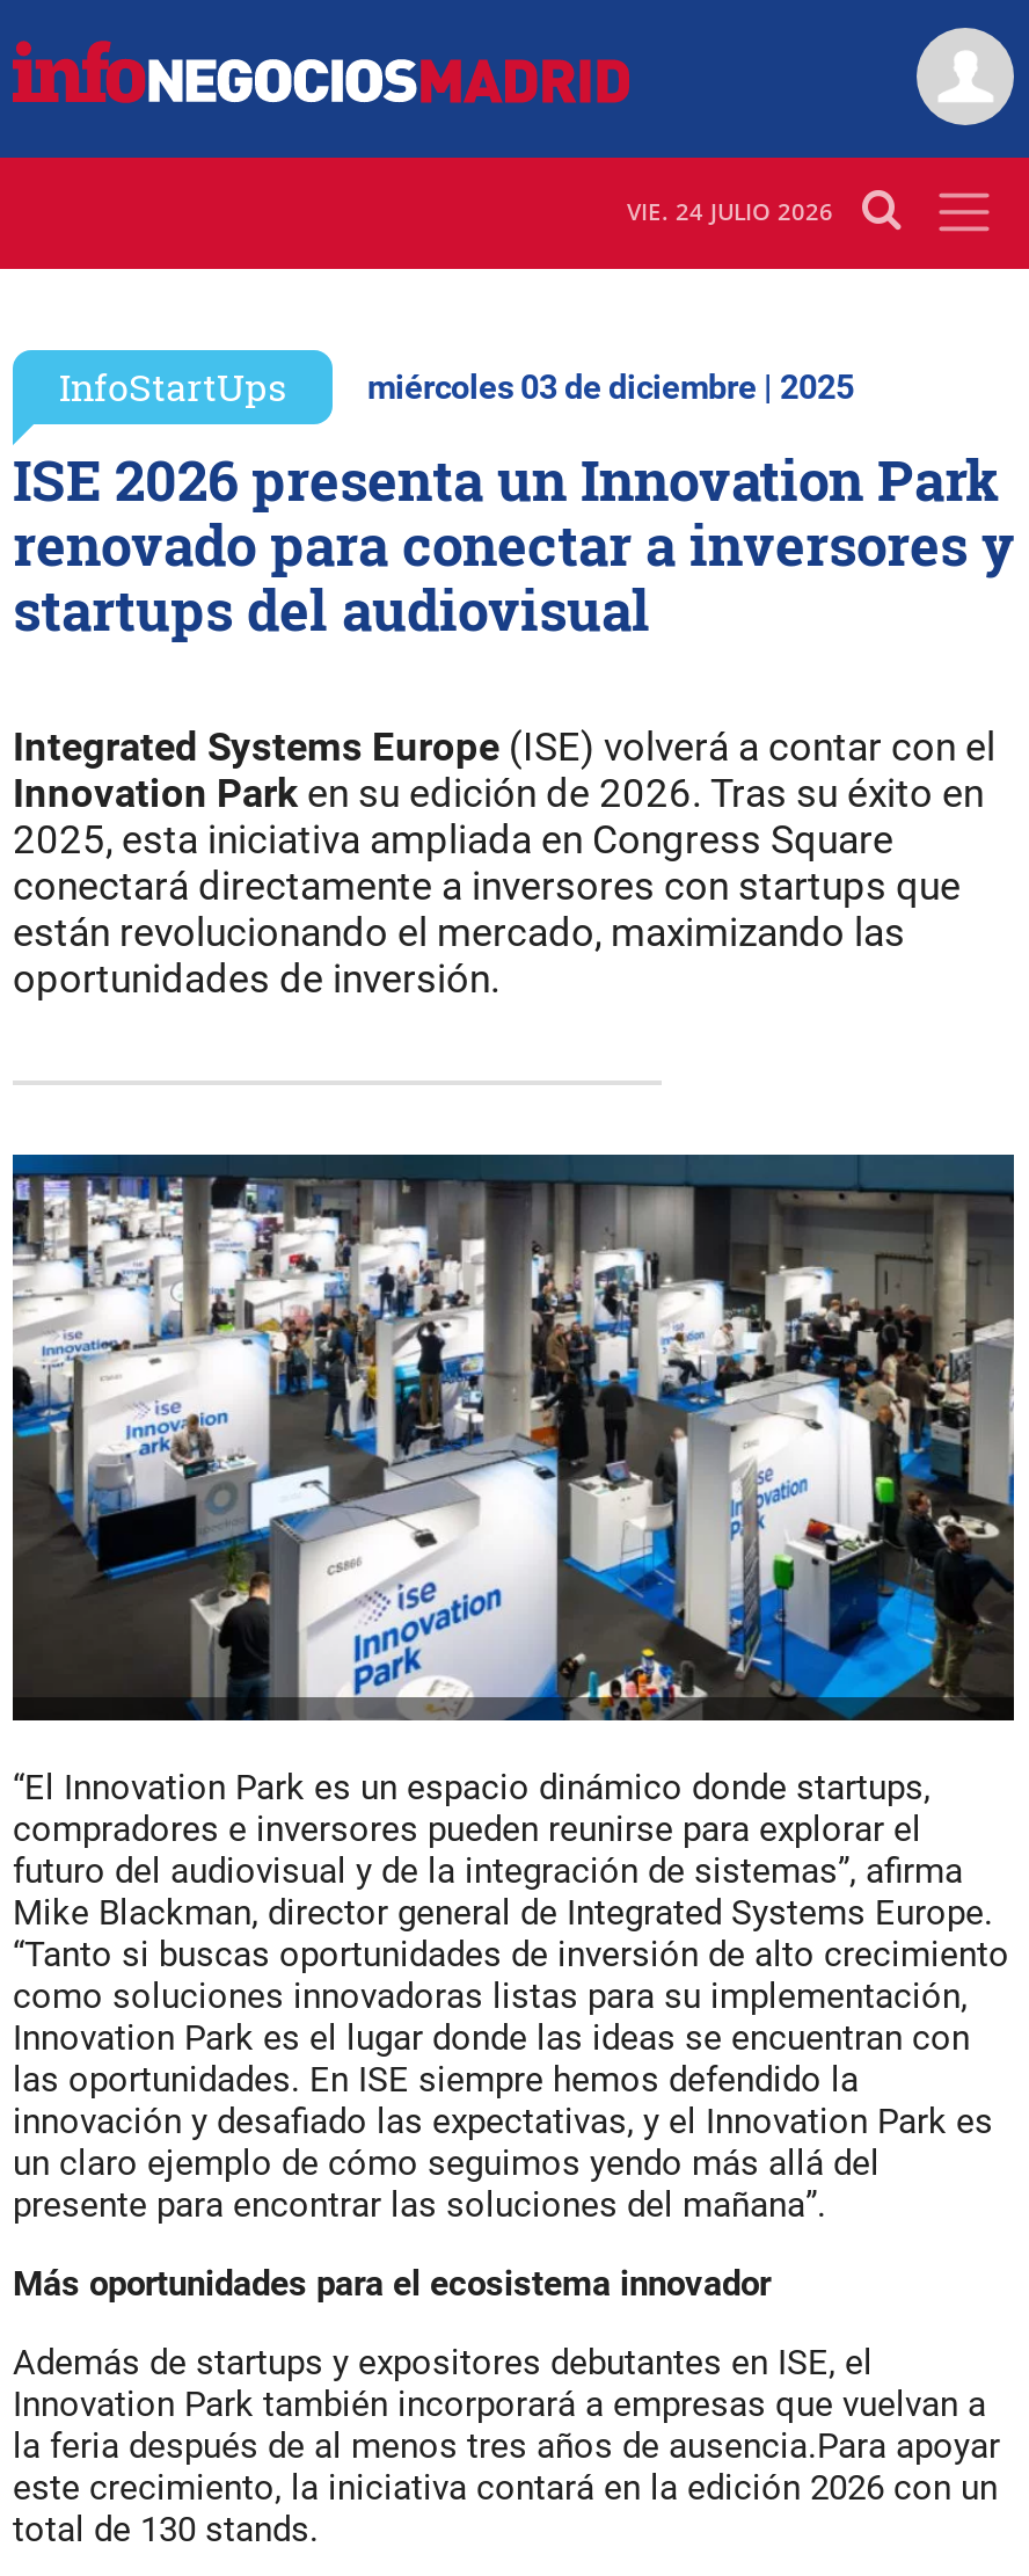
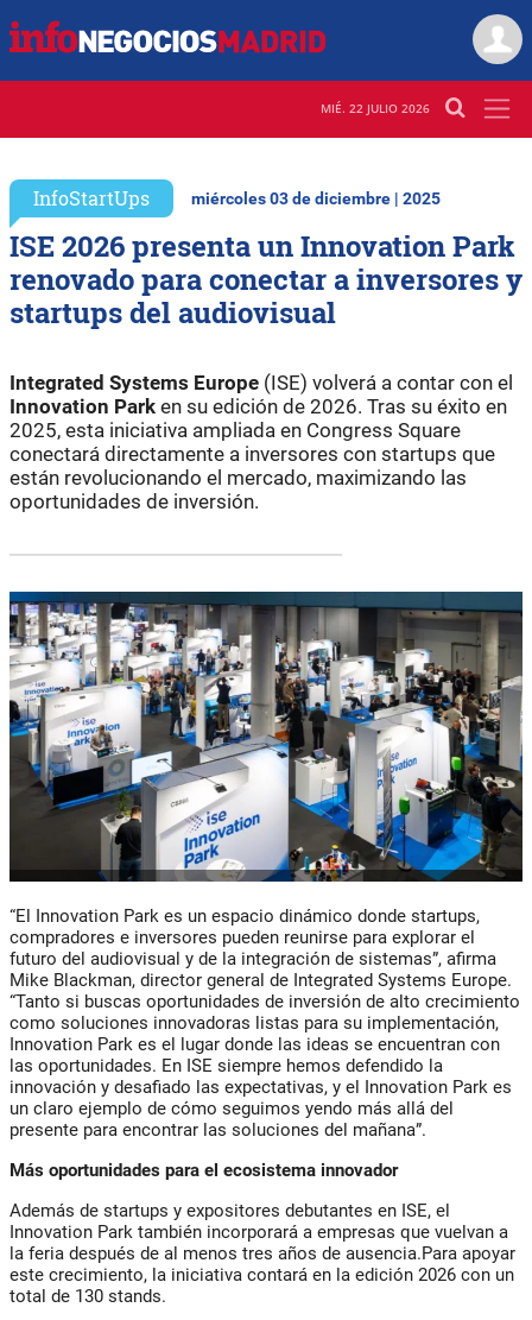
[627,195,833,228] VIE. 24 JULIO 2026 -> [321,100,430,117] MIÉ. 22 JULIO 2026

